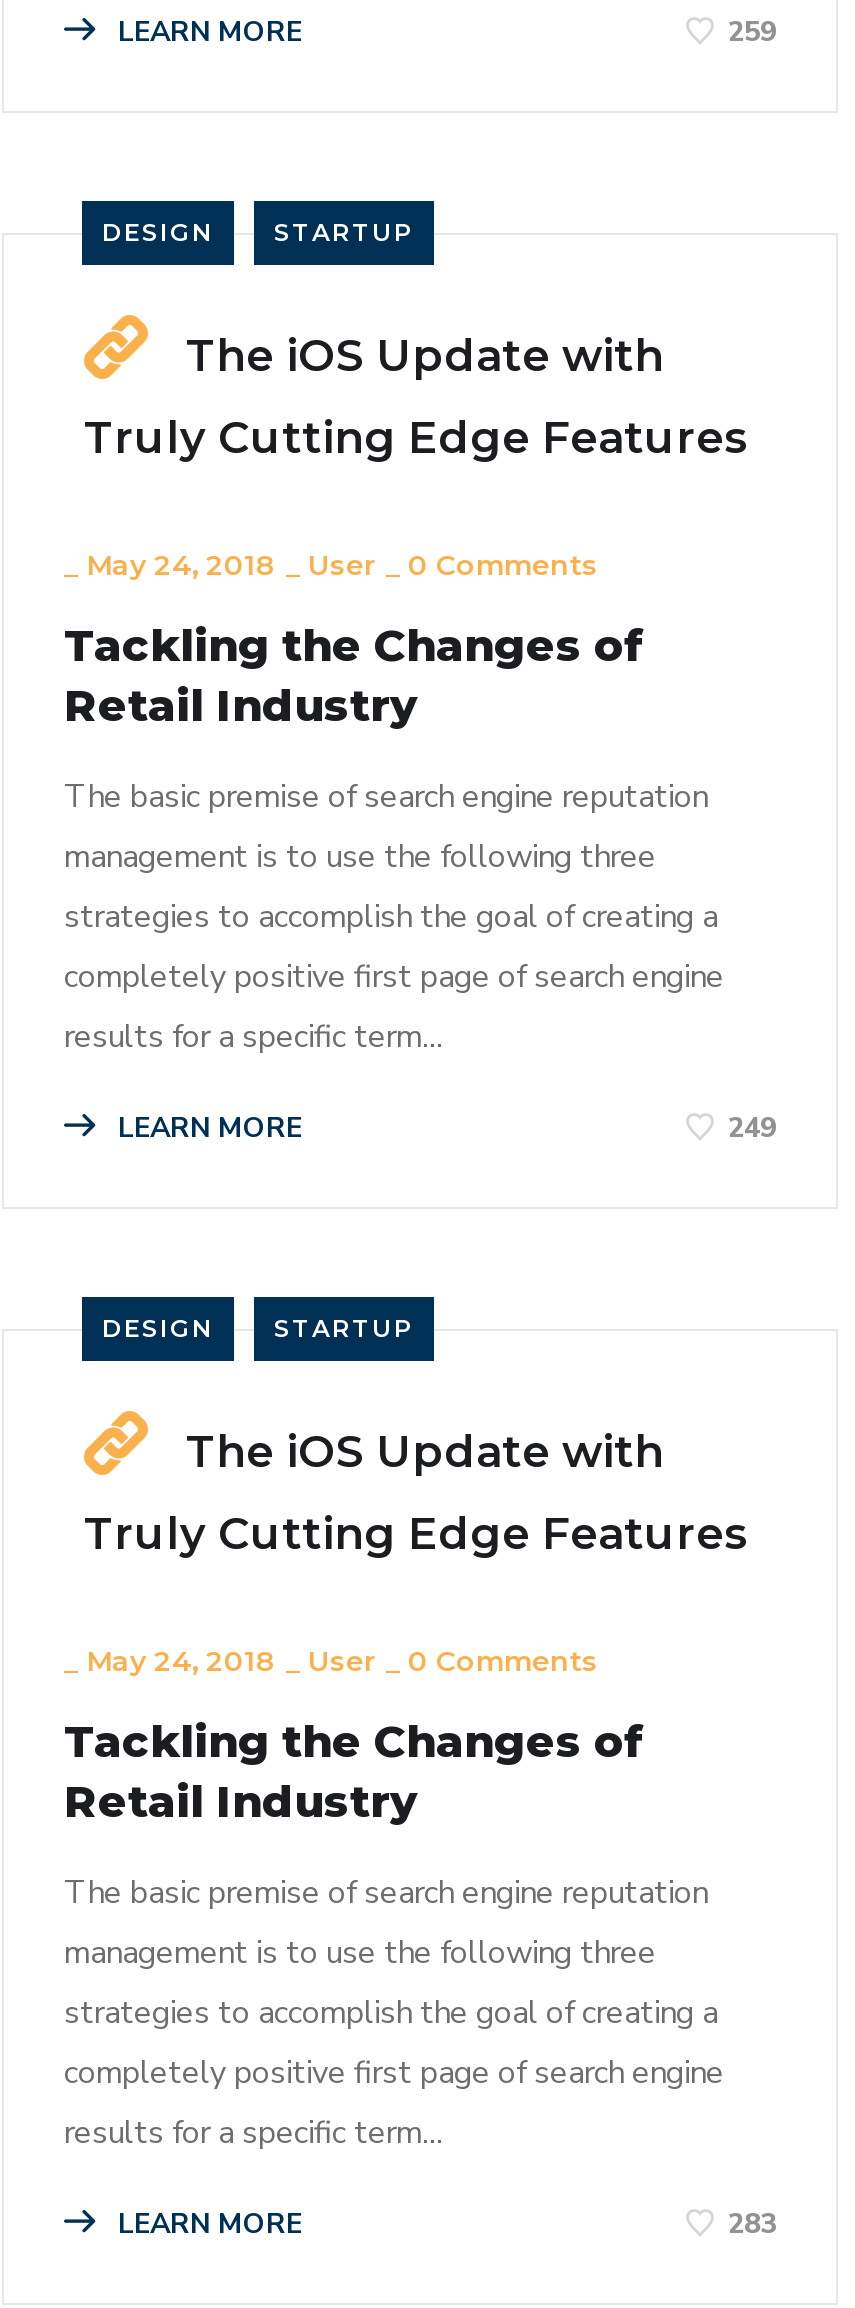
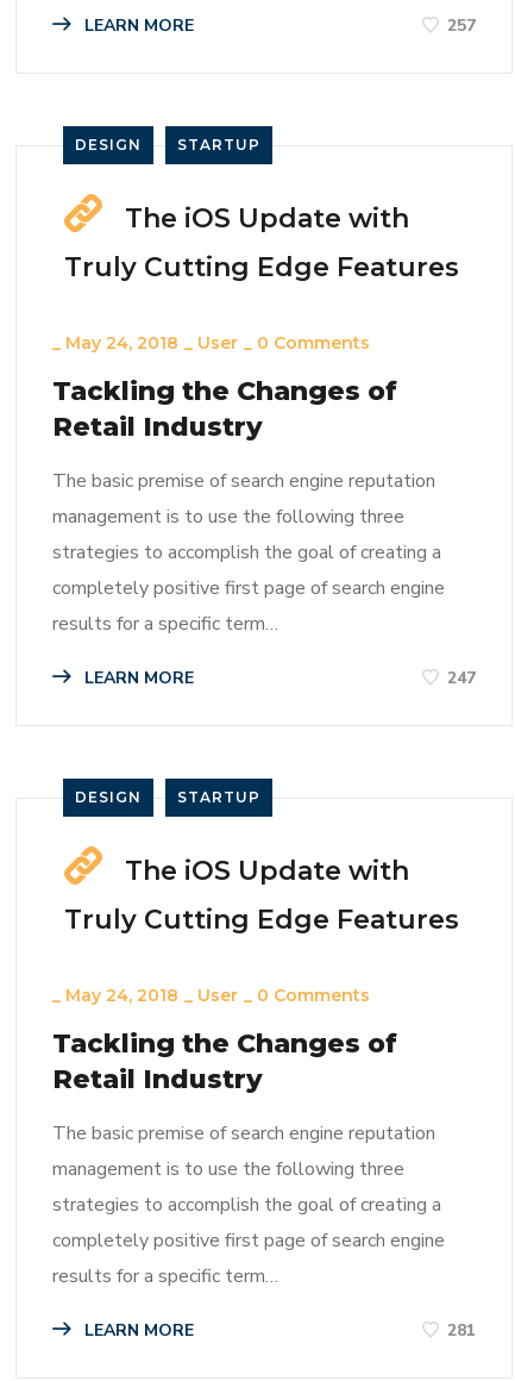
[728,13,776,51] 259 -> [447,14,476,37] 257
[728,1109,776,1147] 249 -> [447,667,476,689] 247
[728,2205,776,2243] 283 -> [447,1319,476,1342] 281

